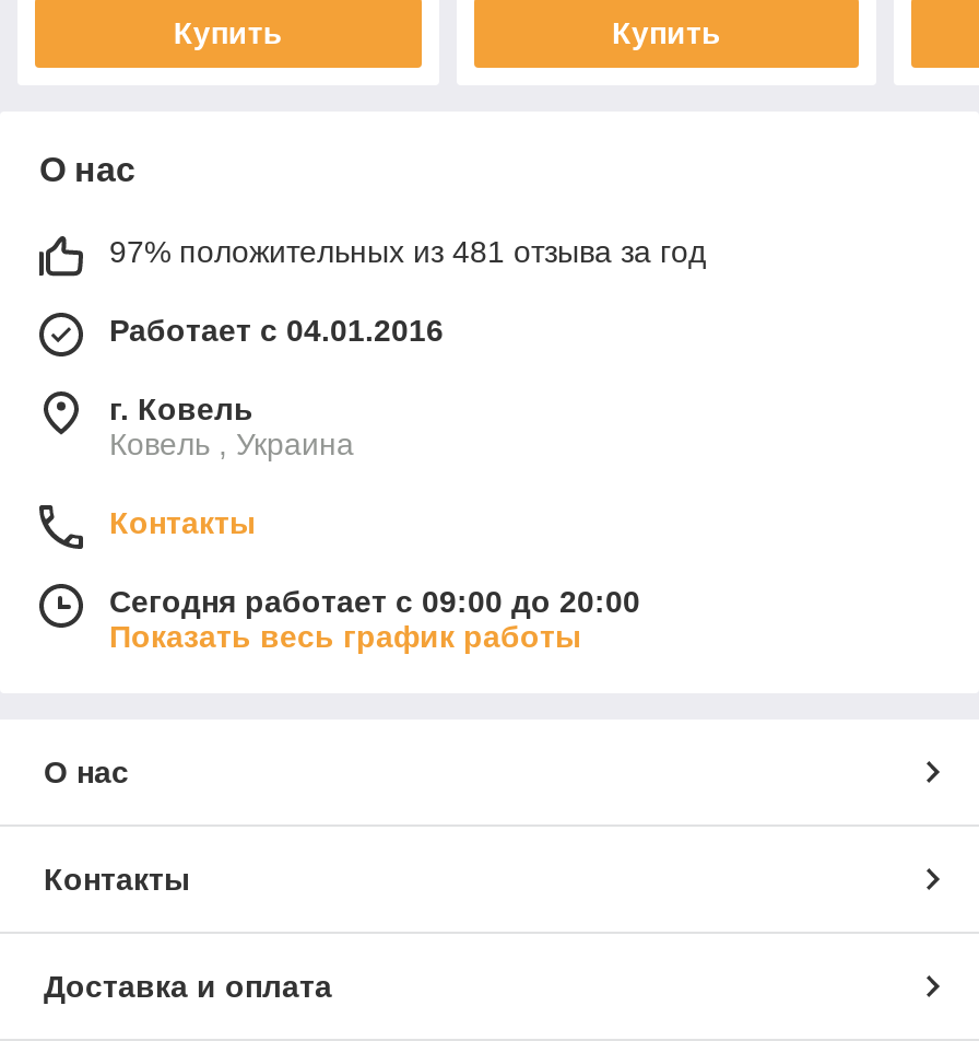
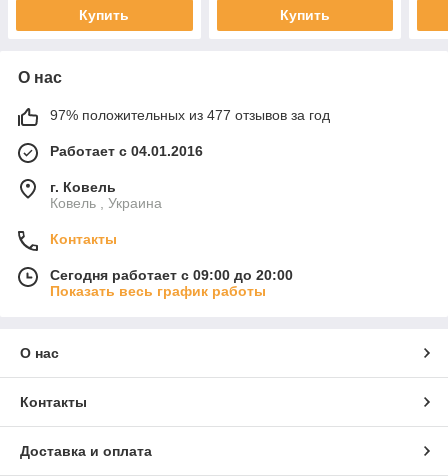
[109,234,706,269] 97% положительных из 481 отзыва за год -> [50,107,330,123] 97% положительных из 477 отзывов за год

